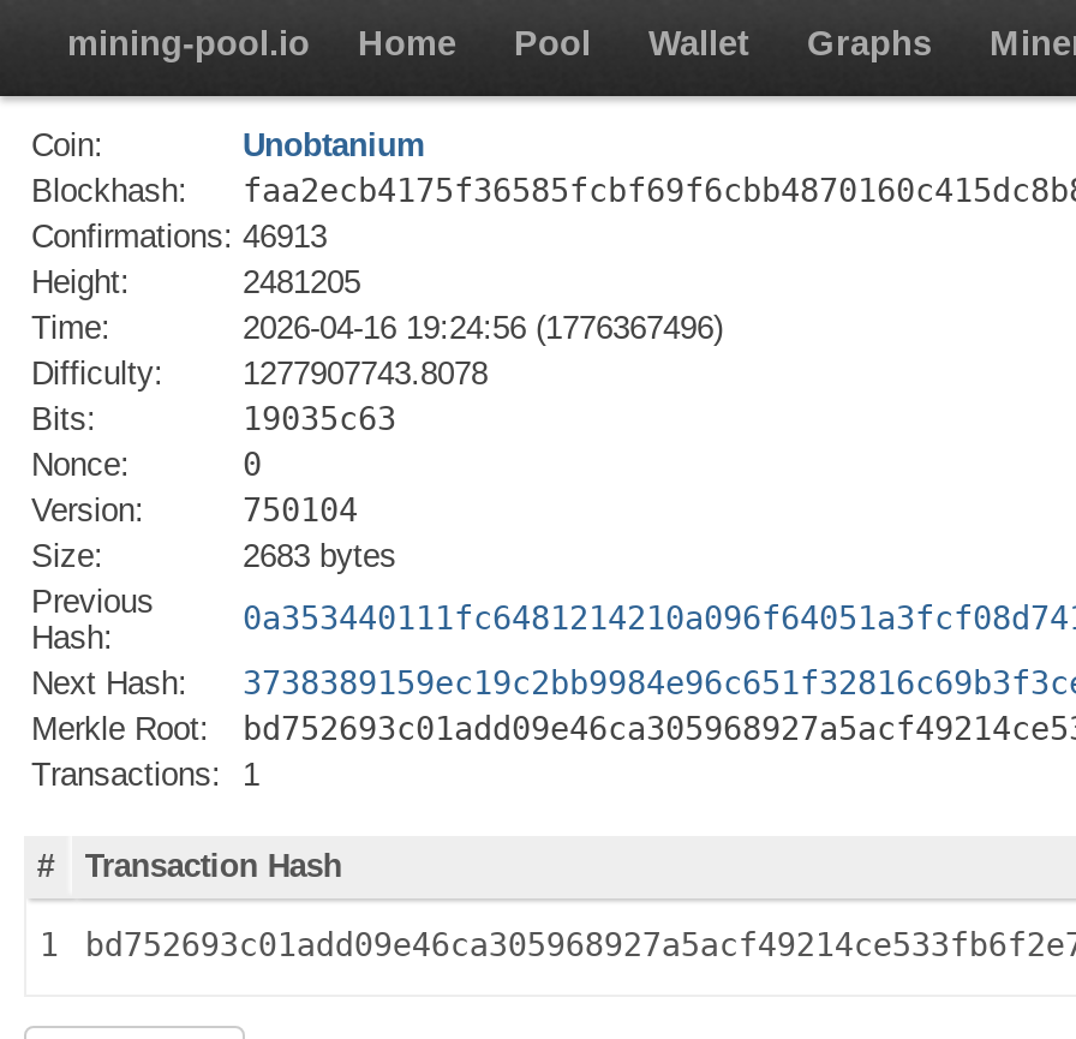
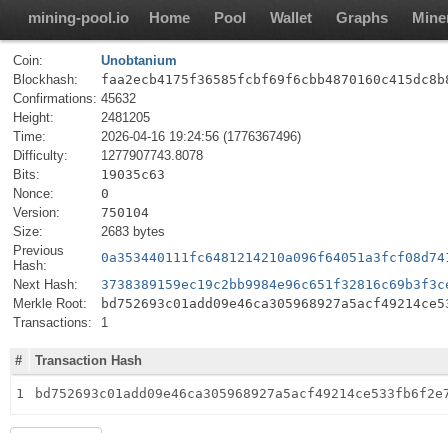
[31,219,327,255] Confirmations: 46913 -> [13,91,136,106] Confirmations: 45632

